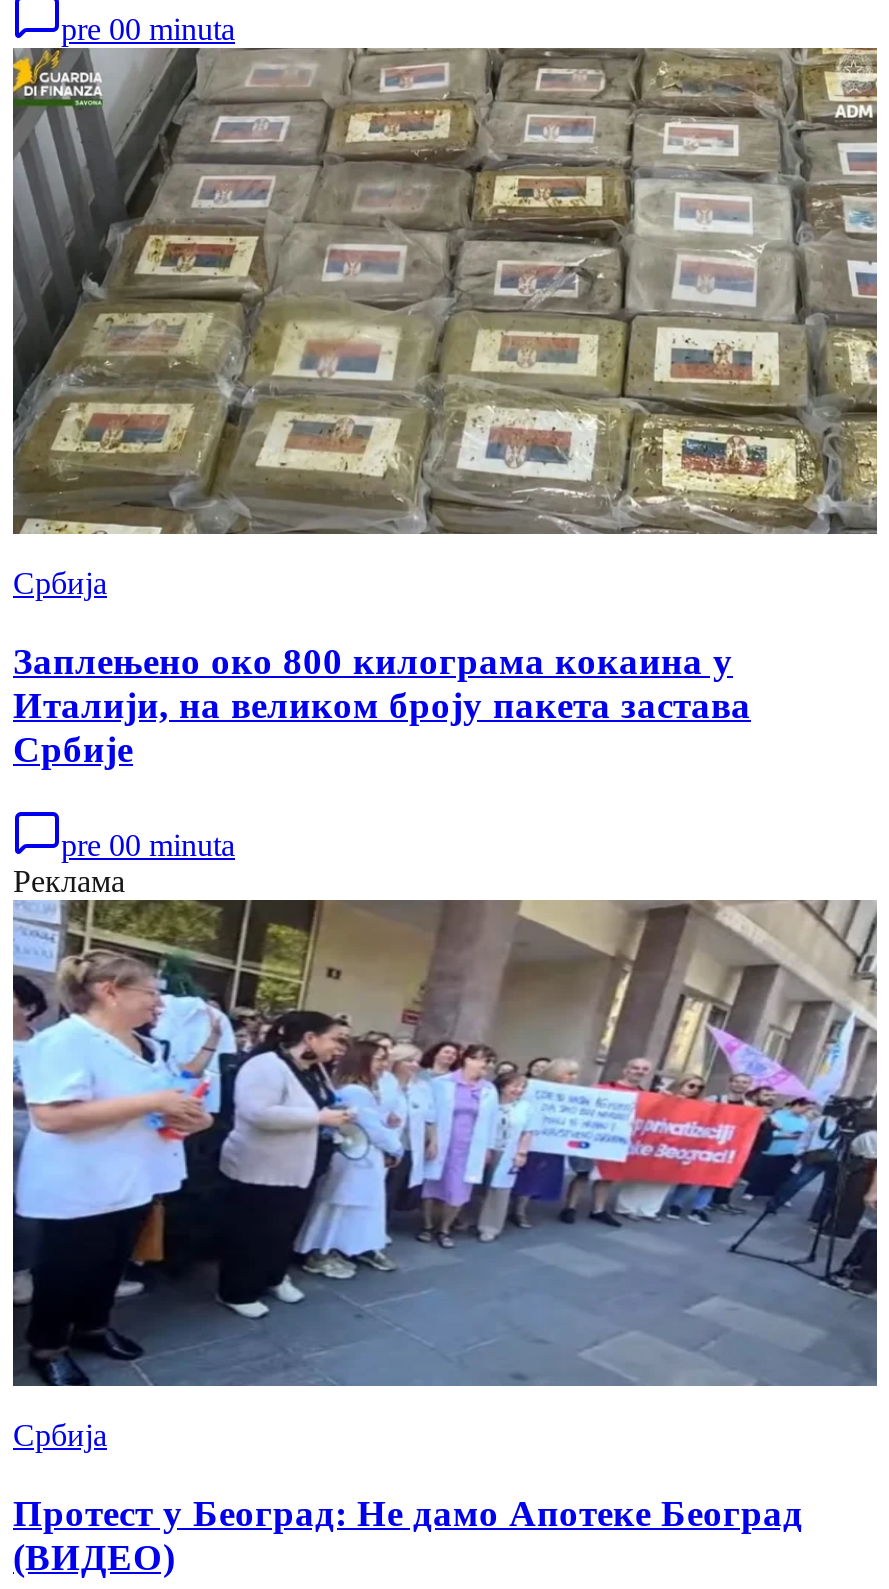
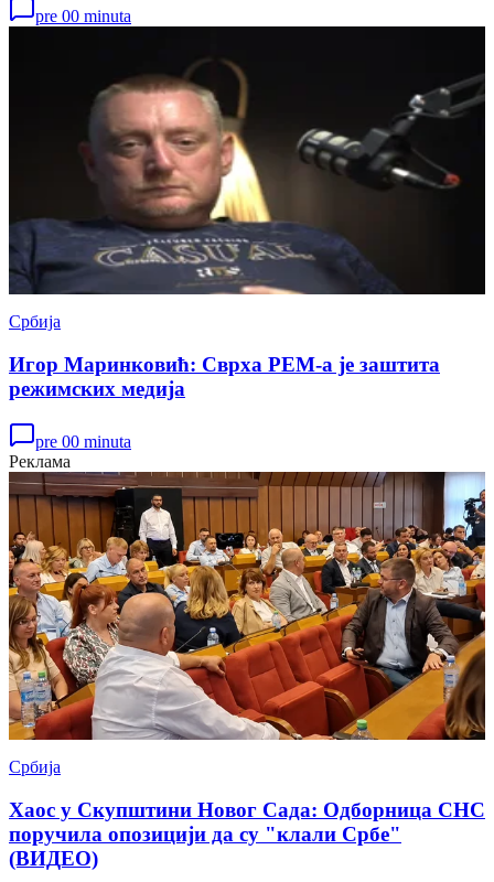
[11,46,879,536] [image] -> [8,25,486,295] [image]
[13,639,751,769] Заплењено око 800 килограма кокаина у | Италији, на великом броју пакета застава | Србије -> [9,352,440,400] Игор Маринковић: Сврха РЕМ-а је заштита | режимских медија
moved [13,829,235,1453] -> [9,433,131,776]: pre 00 minuta | Реклама | Србија
[11,900,879,1388] [image] -> [8,472,486,741] [image]
[13,1492,803,1534] Протест у Београд: Не дамо Апотеке Београд -> [9,798,485,846] Хаос у Скупштини Новог Сада: Одборница СНС | поручила опозицији да су "клали Србе"

